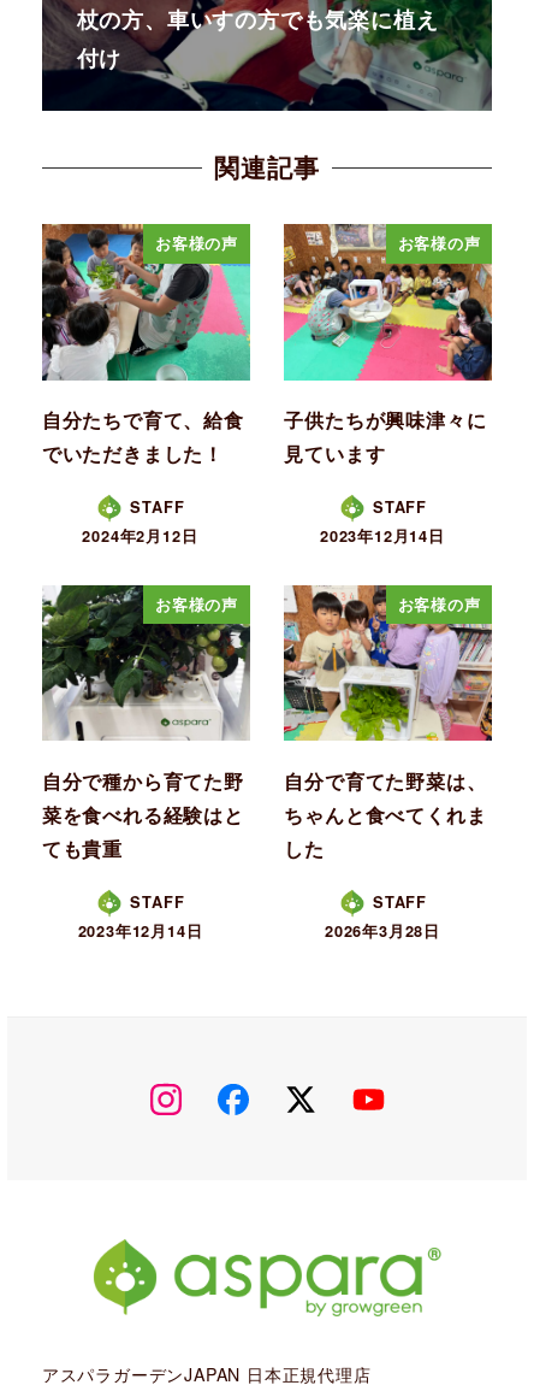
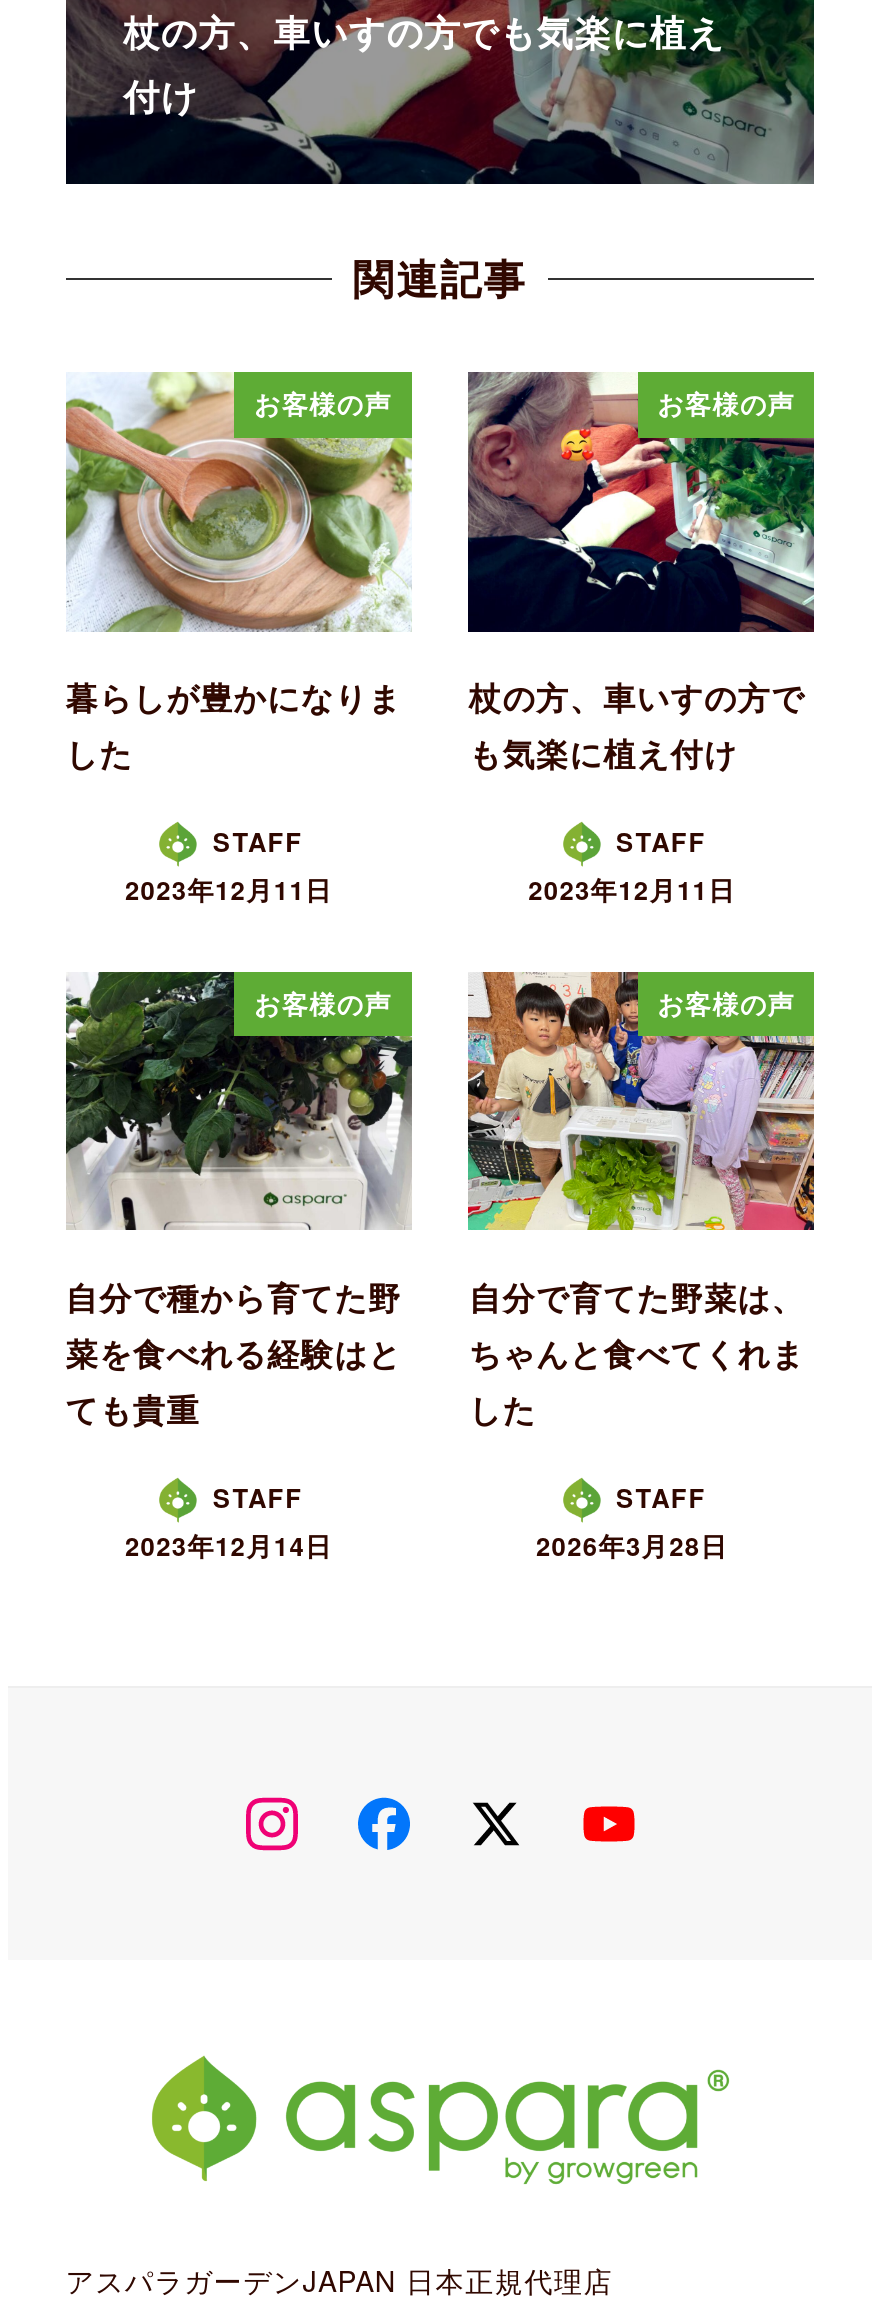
[41,223,251,467] [image] | 自分たちで育て、給食 | でいただきました！ -> [64,372,414,776] [image] | 暮らしが豊かになりま | した
[283,224,493,467] [image] | 子供たちが興味津々に | 見ています -> [466,372,816,776] [image] | 杖の方、車いすの方で | も気楽に植え付け
[82,525,198,547] 2024年2月12日 -> [125,872,333,908] 2023年12月11日
[320,525,445,547] 2023年12月14日 -> [528,872,736,908] 2023年12月11日

